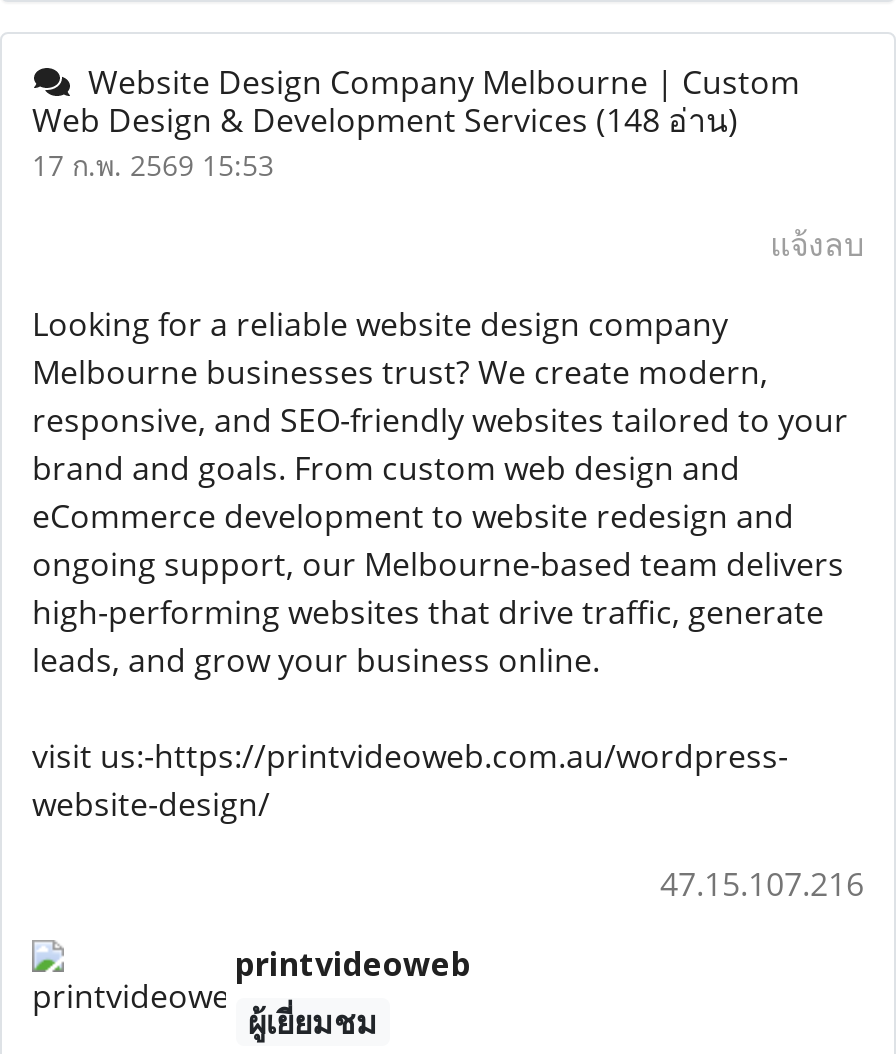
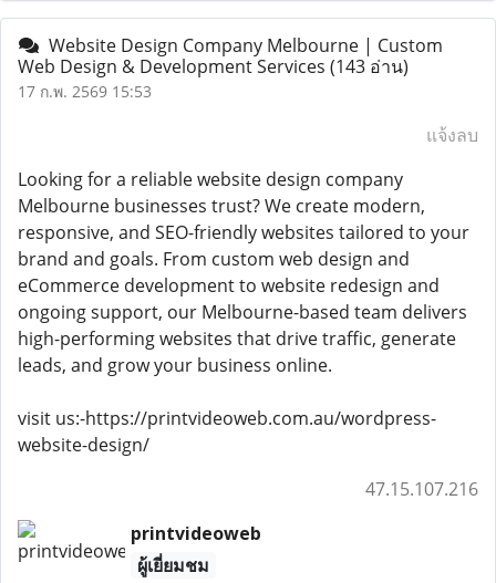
[32,98,738,142] Web Design & Development Services (148 อ่าน) -> [18,54,409,79] Web Design & Development Services (143 อ่าน)

